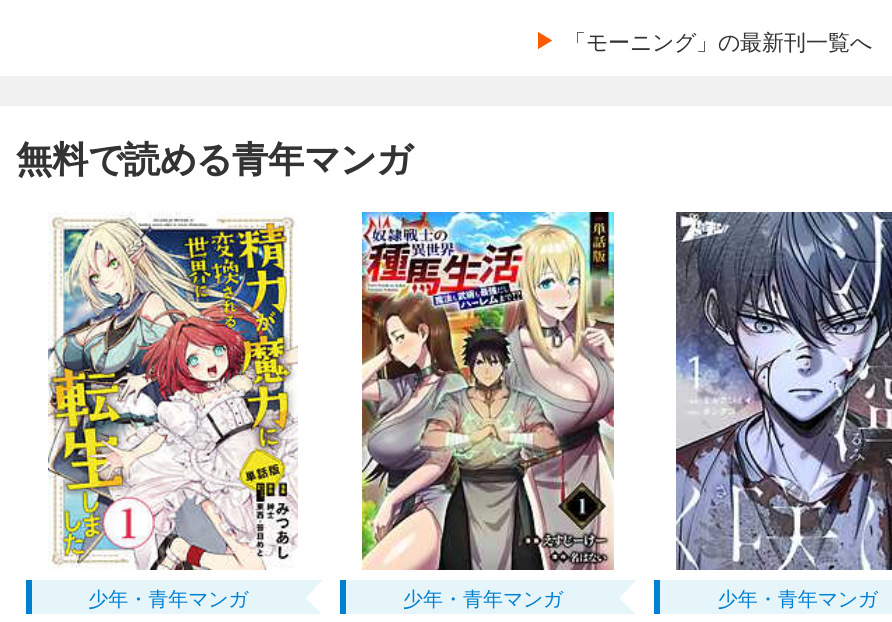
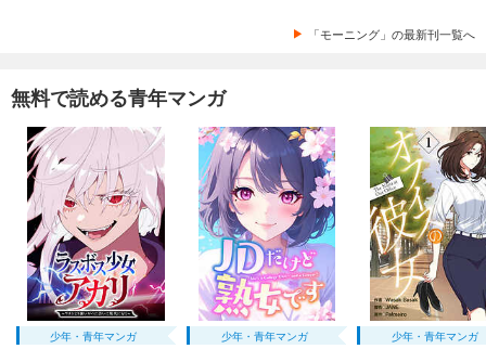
[46,212,300,572] [image] -> [26,126,166,322] [image]
[360,210,616,572] [image] -> [197,126,336,321] [image]
[674,210,886,572] [image] -> [369,126,483,321] [image]

